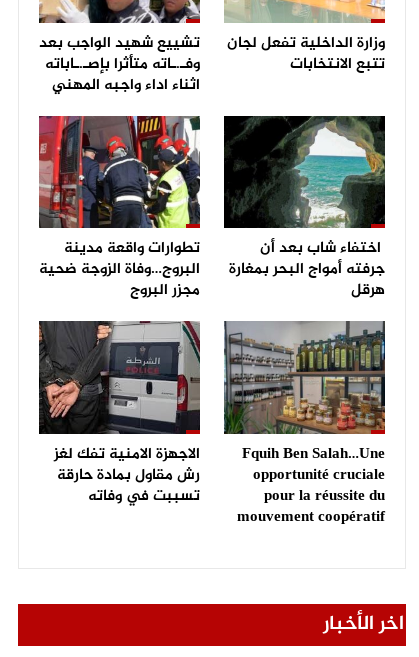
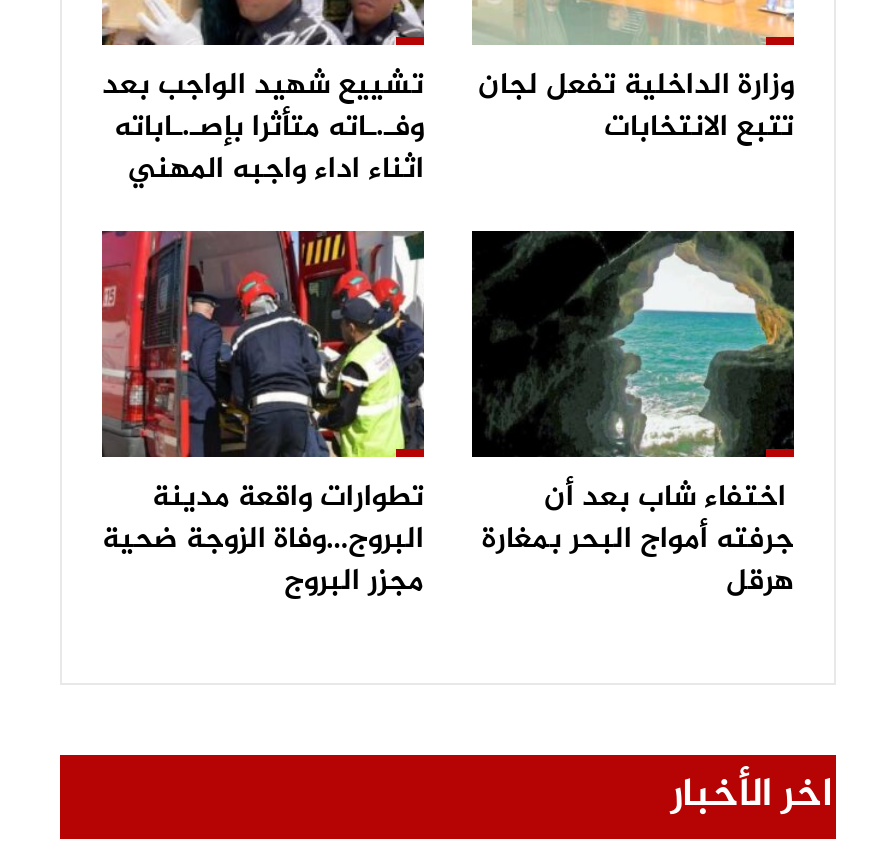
[38,320,201,509] [image] | الاجهزة الامنية تفك لغز | رش مقاول بمادة حارقة | تسببت في وفاته -> none
[223,320,386,530] [image] | Fquih Ben Salah…Une | opportunité cruciale | pour la réussite du | mouvement coopératif -> none

